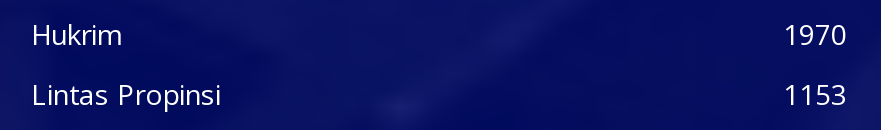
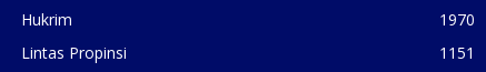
[783,76,847,114] 1153 -> [439,42,475,63] 1151

